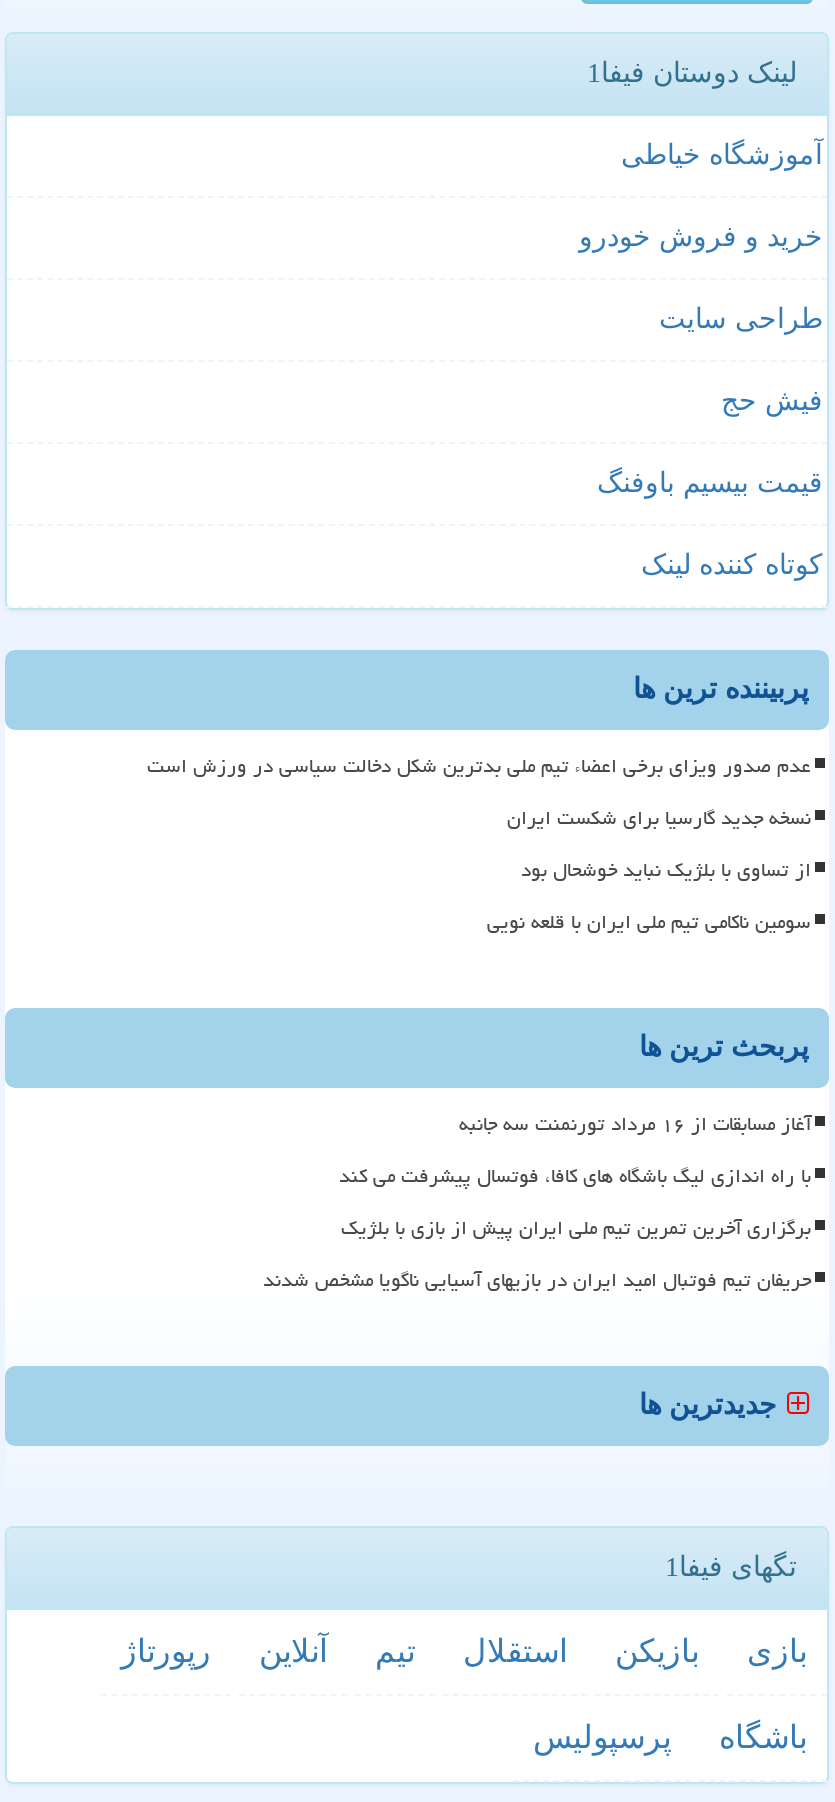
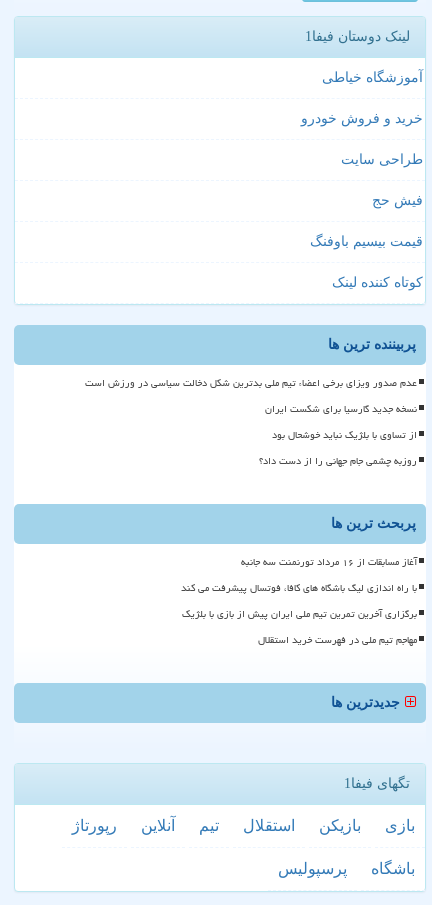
[487,903,811,943] سومین ناکامی تیم ملی ایران با قلعه نویی -> [259,451,417,471] روزبه چشمی جام جهانی را از دست داد؟
[263,1261,811,1301] حریفان تیم فوتبال امید ایران در بازیهای آسیایی ناگویا مشخص شدند -> [258,630,417,650] مهاجم تیم ملی در فهرست خرید استقلال

